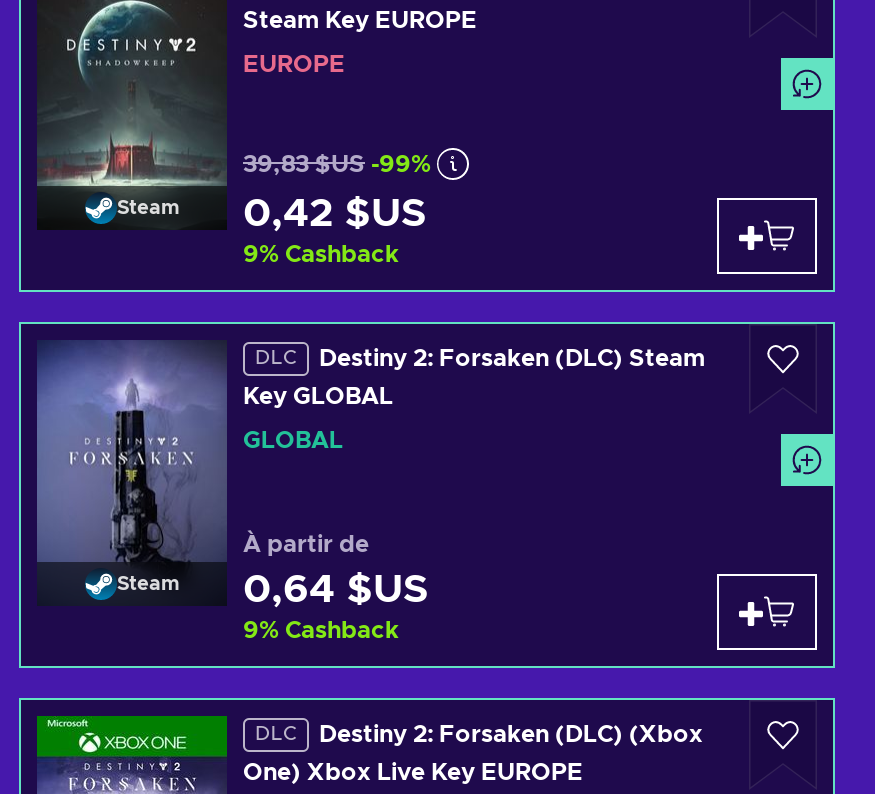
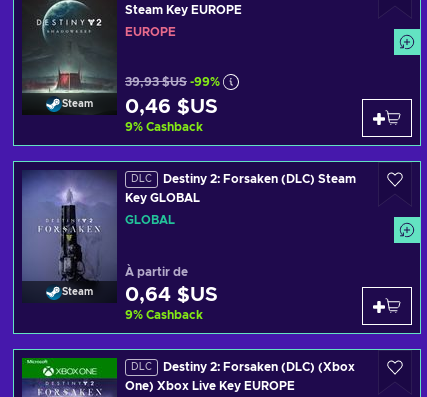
[243,151,431,175] 39,83 $US -99% -> [125,76,220,88] 39,93 $US -99%
[243,194,427,234] 0,42 $US -> [125,97,218,117] 0,46 $US

